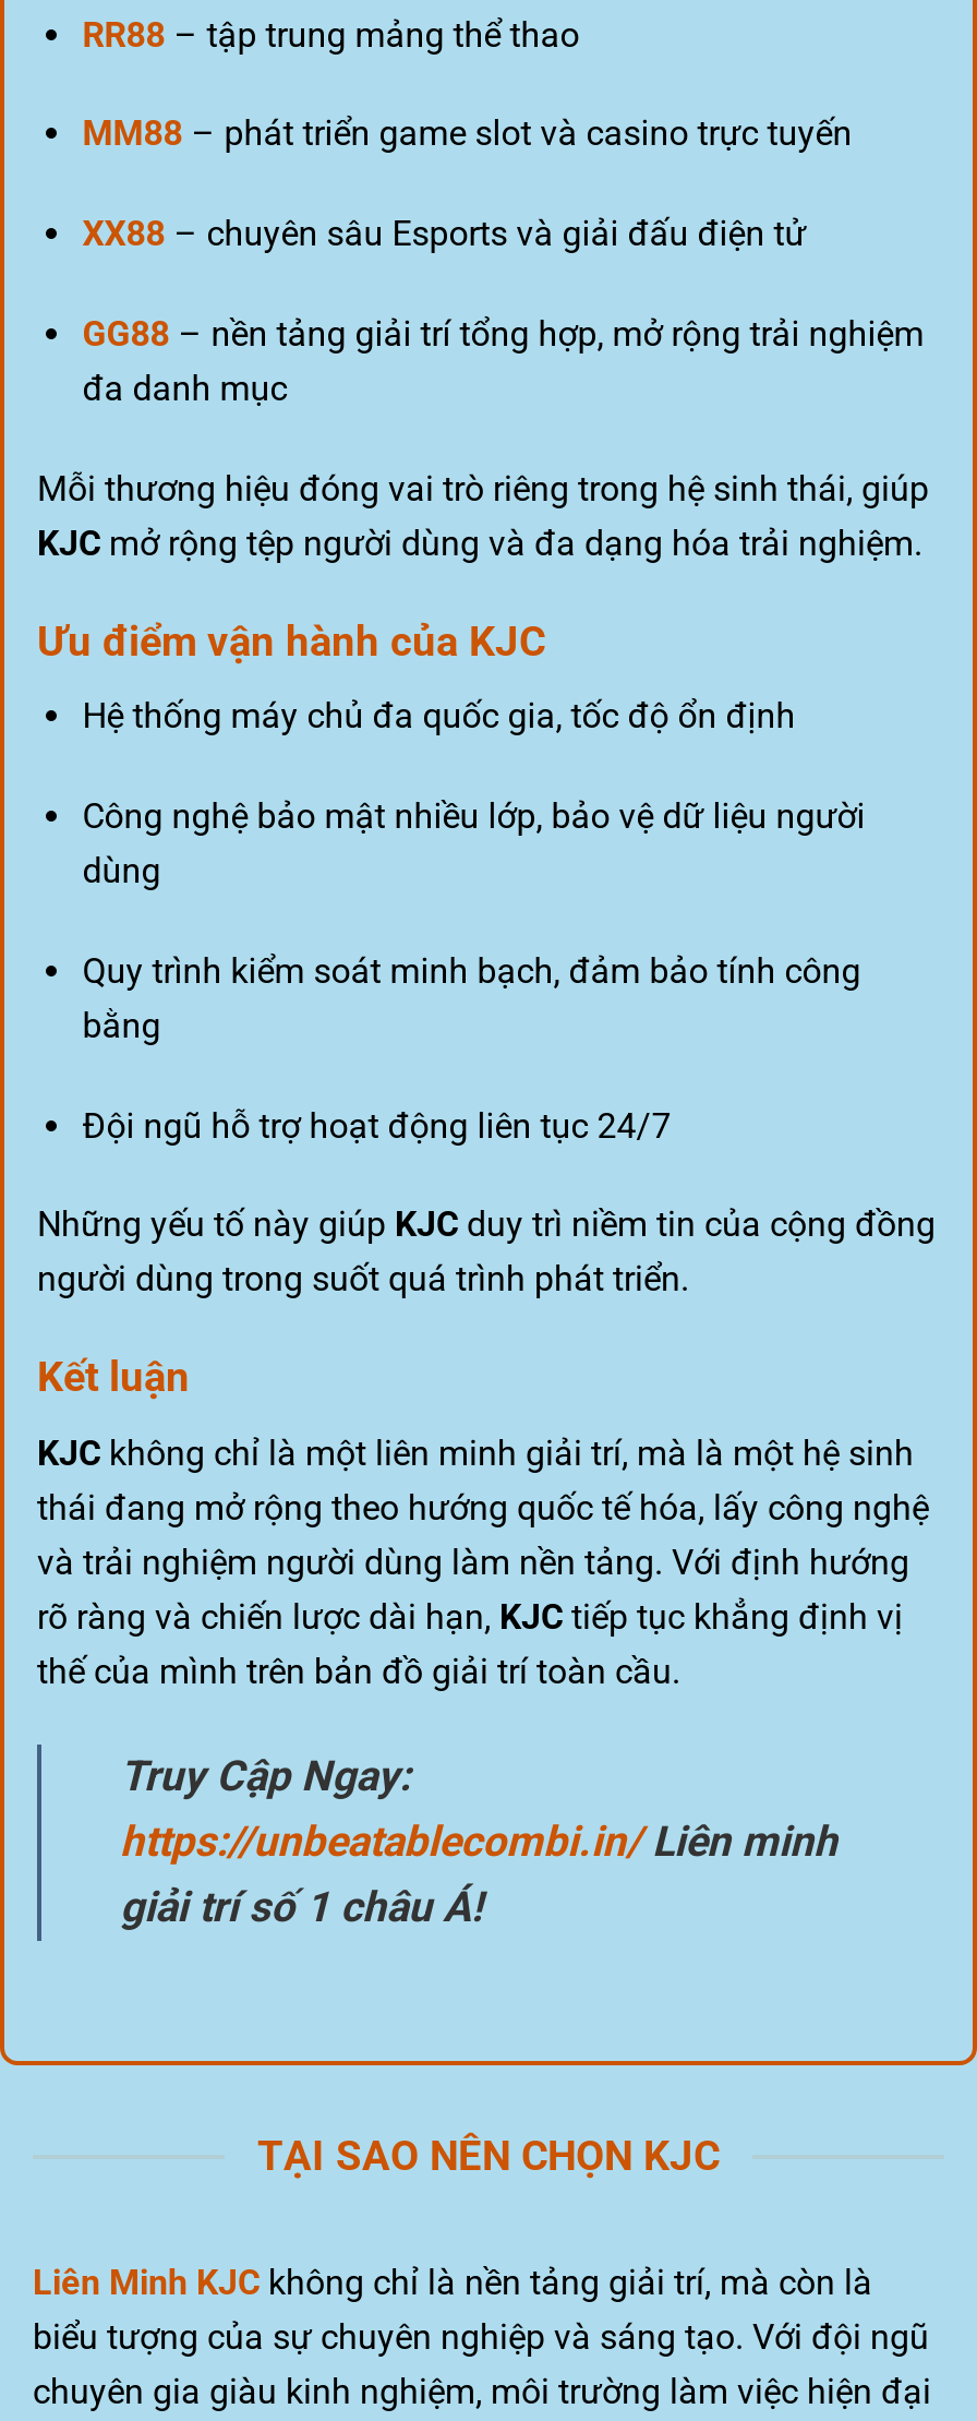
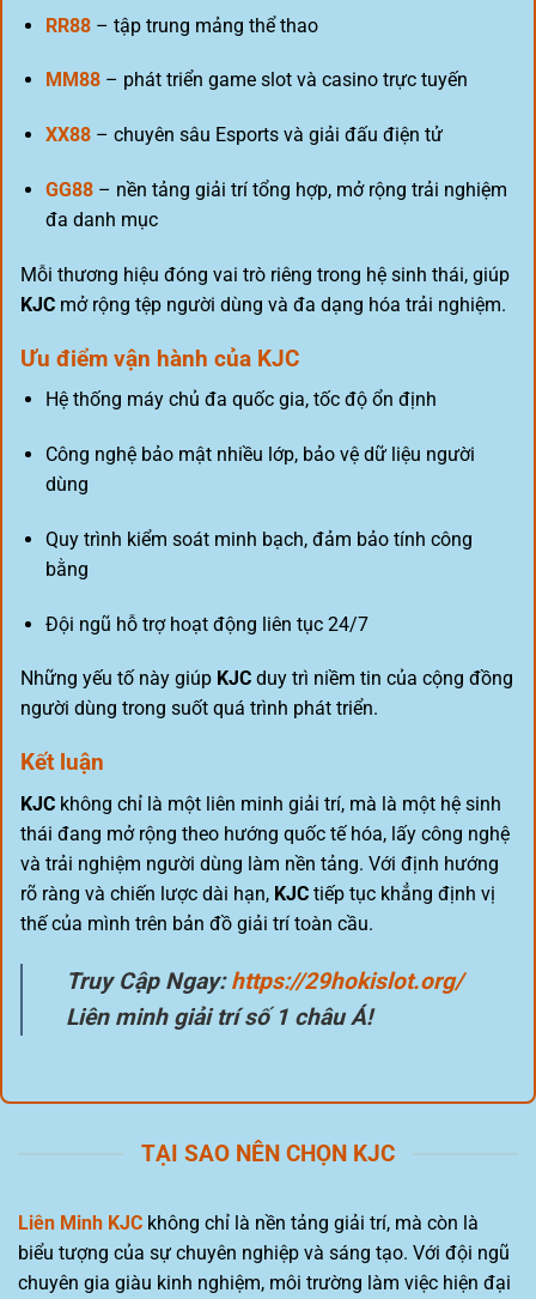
[120,1750,837,1931] Truy Cập Ngay: | https://unbeatablecombi.in/Liên minh | giải trí số 1 châu Á! -> [66,967,463,1030] Truy Cập Ngay: https://29hokislot.org/ | Liên minh giải trí số 1 châu Á!

